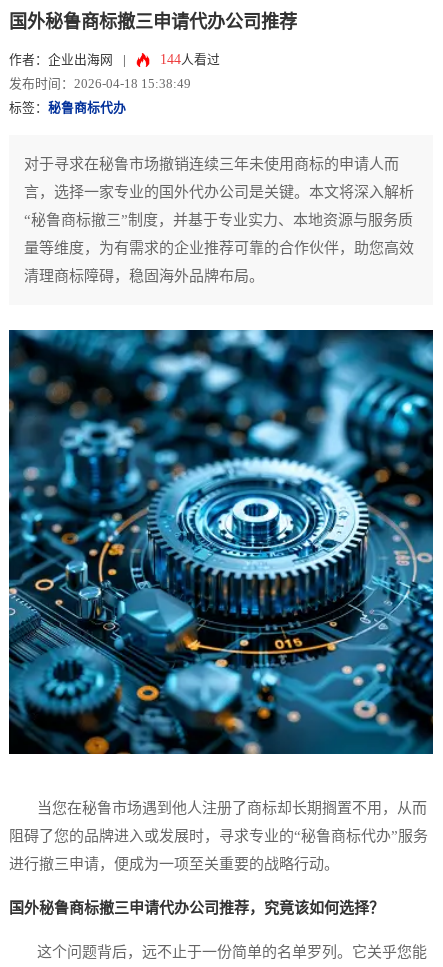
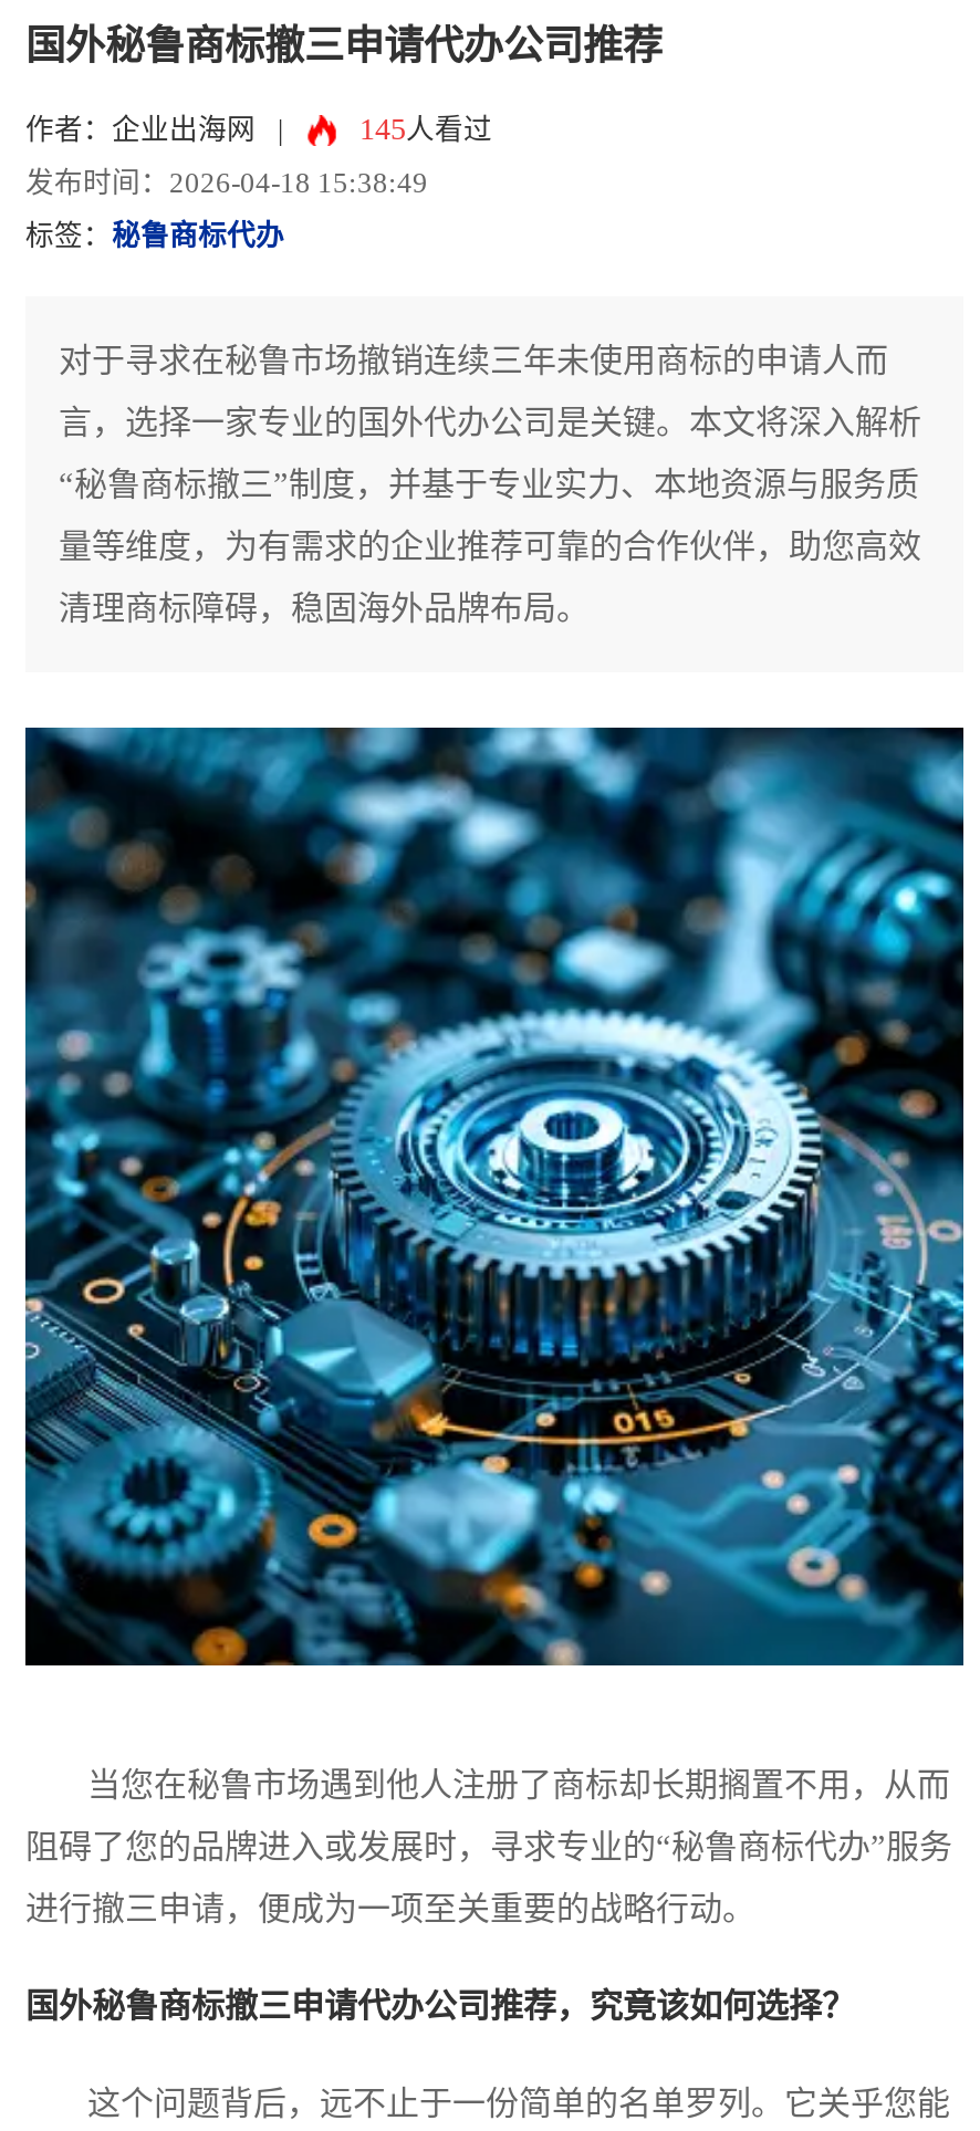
[160,52,220,67] 144人看过 -> [359,113,492,146] 145人看过

